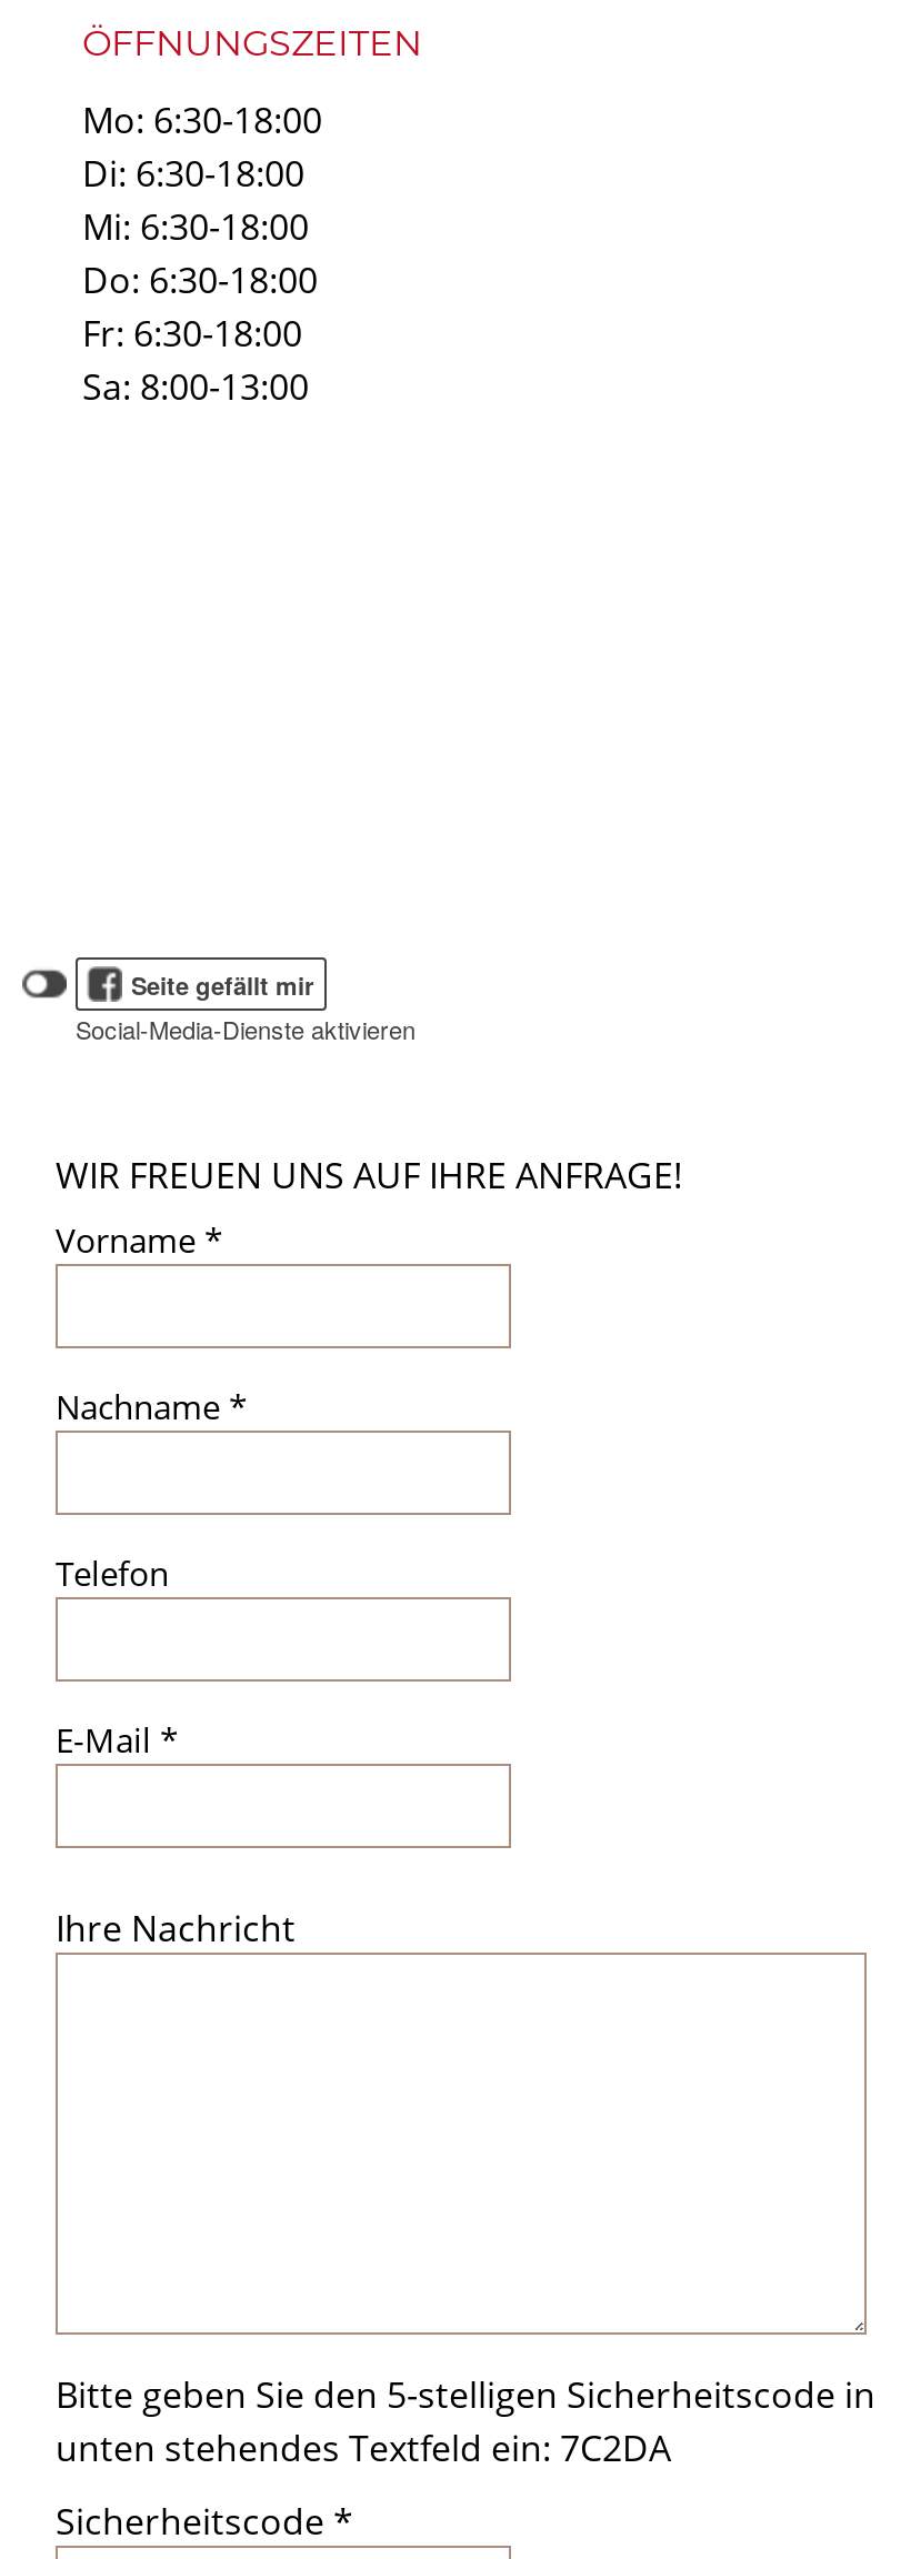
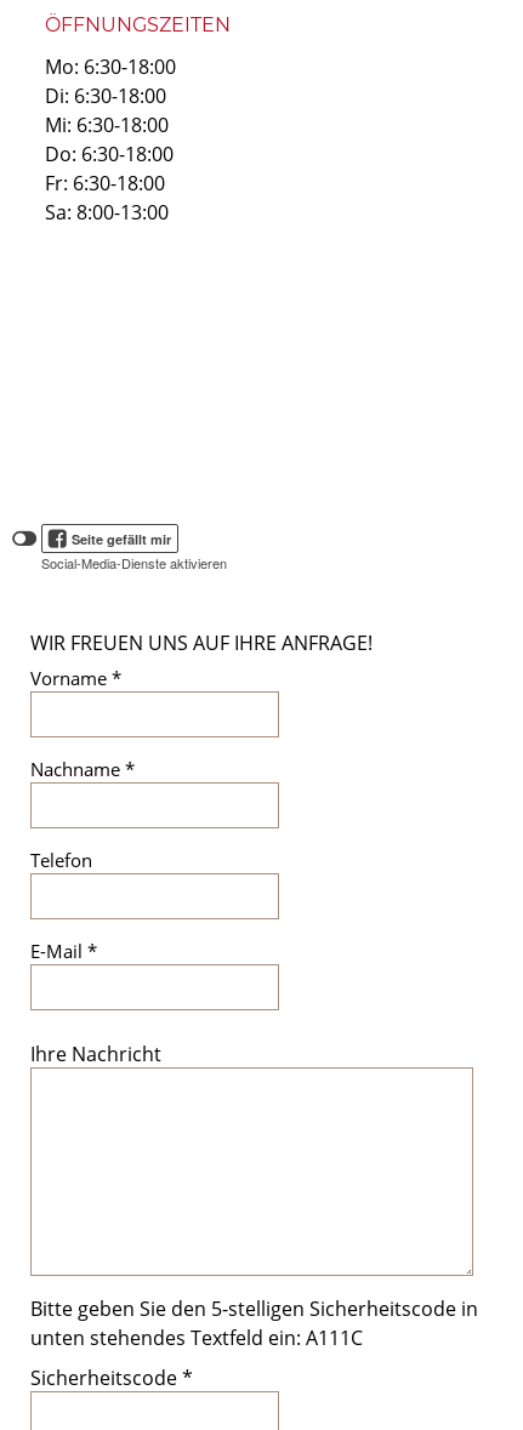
[56,2424,671,2473] unten stehendes Textfeld ein: 7C2DA -> [30,1325,363,1351] unten stehendes Textfeld ein: A111C

